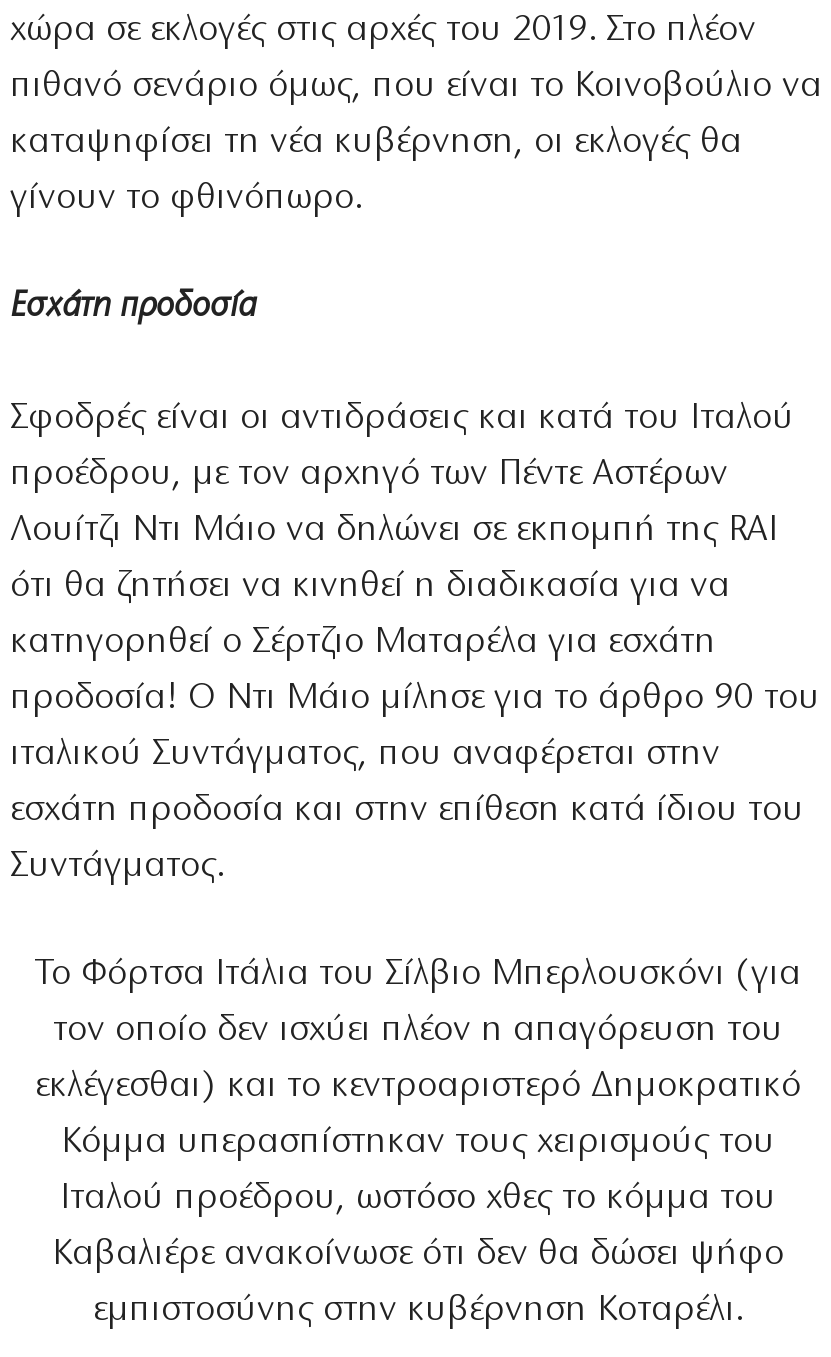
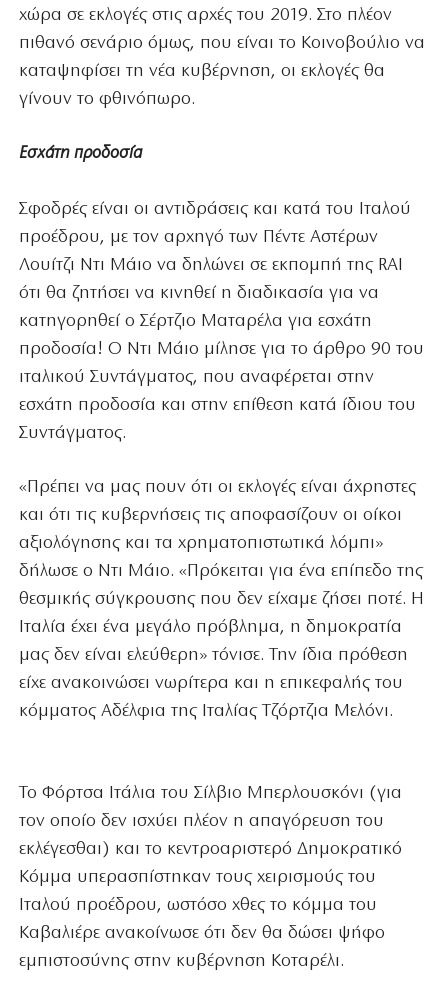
none -> [19,478,424,721] «Πρέπει να μας πουν ότι οι εκλογές είναι άχρηστες | και ότι τις κυβερνήσεις τις αποφασίζουν οι οίκοι | αξιολόγησης και τα χρηματοπιστωτικά λόμπι» | δήλωσε ο Ντι Μάιο. «Πρόκειται για ένα επίπεδο της | θεσμικής σύγκρουσης που δεν είχαμε ζήσει ποτέ. Η | Ιταλία έχει ένα μεγάλο πρόβλημα, η δημοκρατία | μας δεν είναι ελεύθερη» τόνισε. Την ίδια πρόθεση | είχε ανακοινώσει νωρίτερα και η επικεφαλής του | κόμματος Αδέλφια της Ιταλίας Τζόρτζια Μελόνι.

